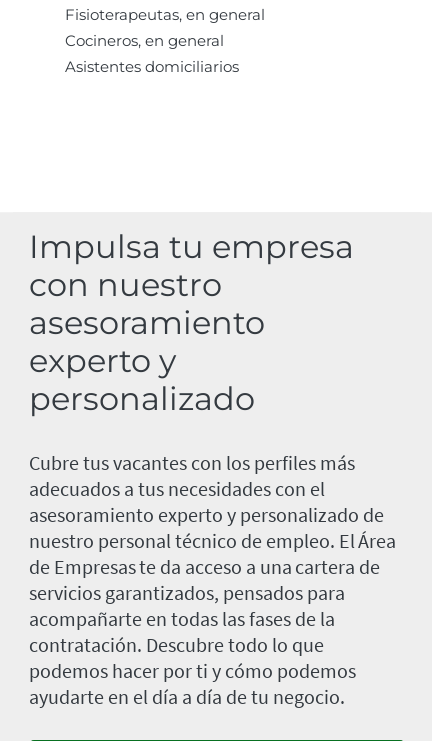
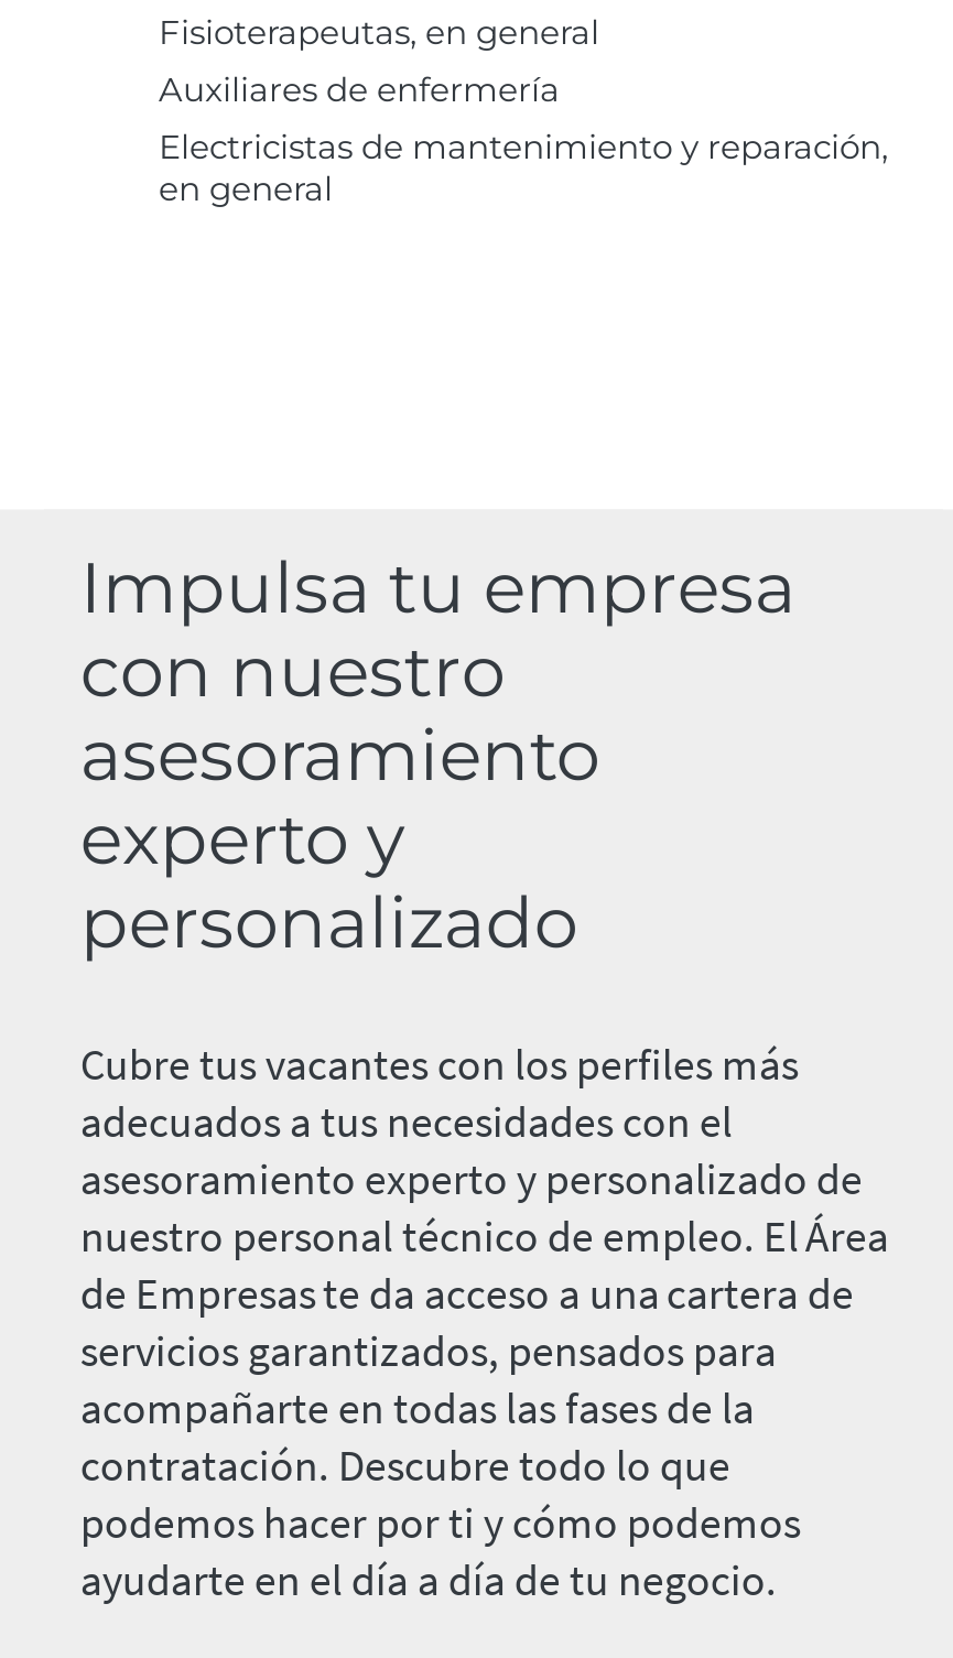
[65,31,239,76] Cocineros, en general | Asistentes domiciliarios -> [159,69,888,210] Auxiliares de enfermería | Electricistas de mantenimiento y reparación, | en general

